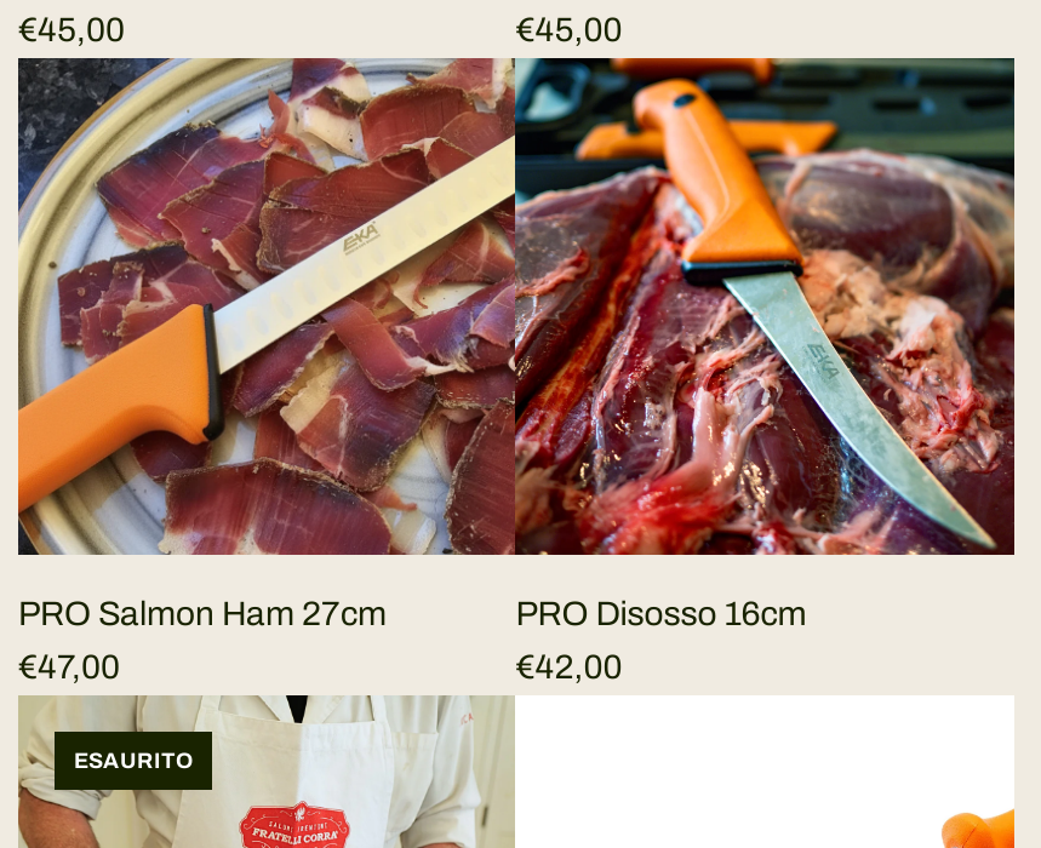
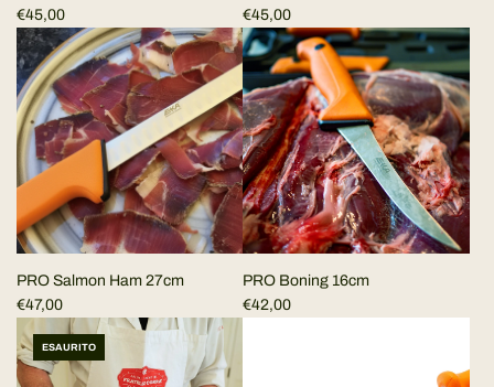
[516,596,806,633] PRO Disosso 16cm -> [243,272,370,289] PRO Boning 16cm

